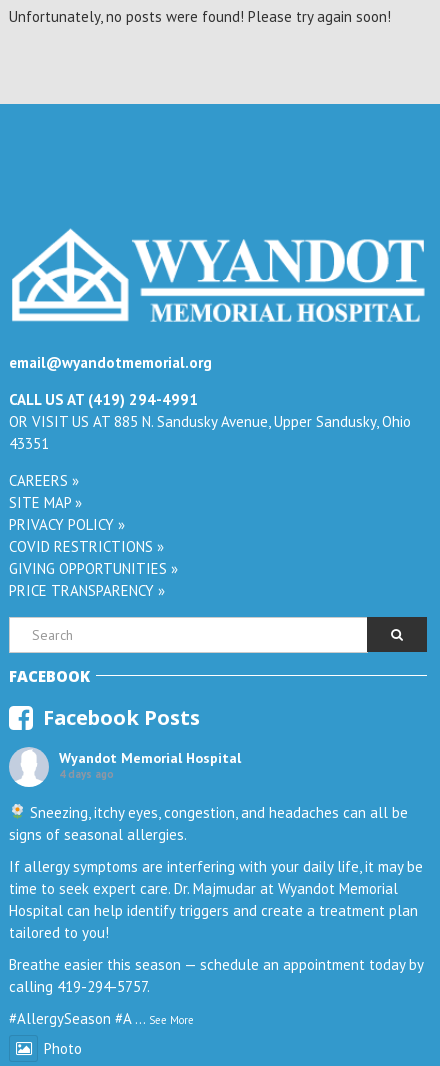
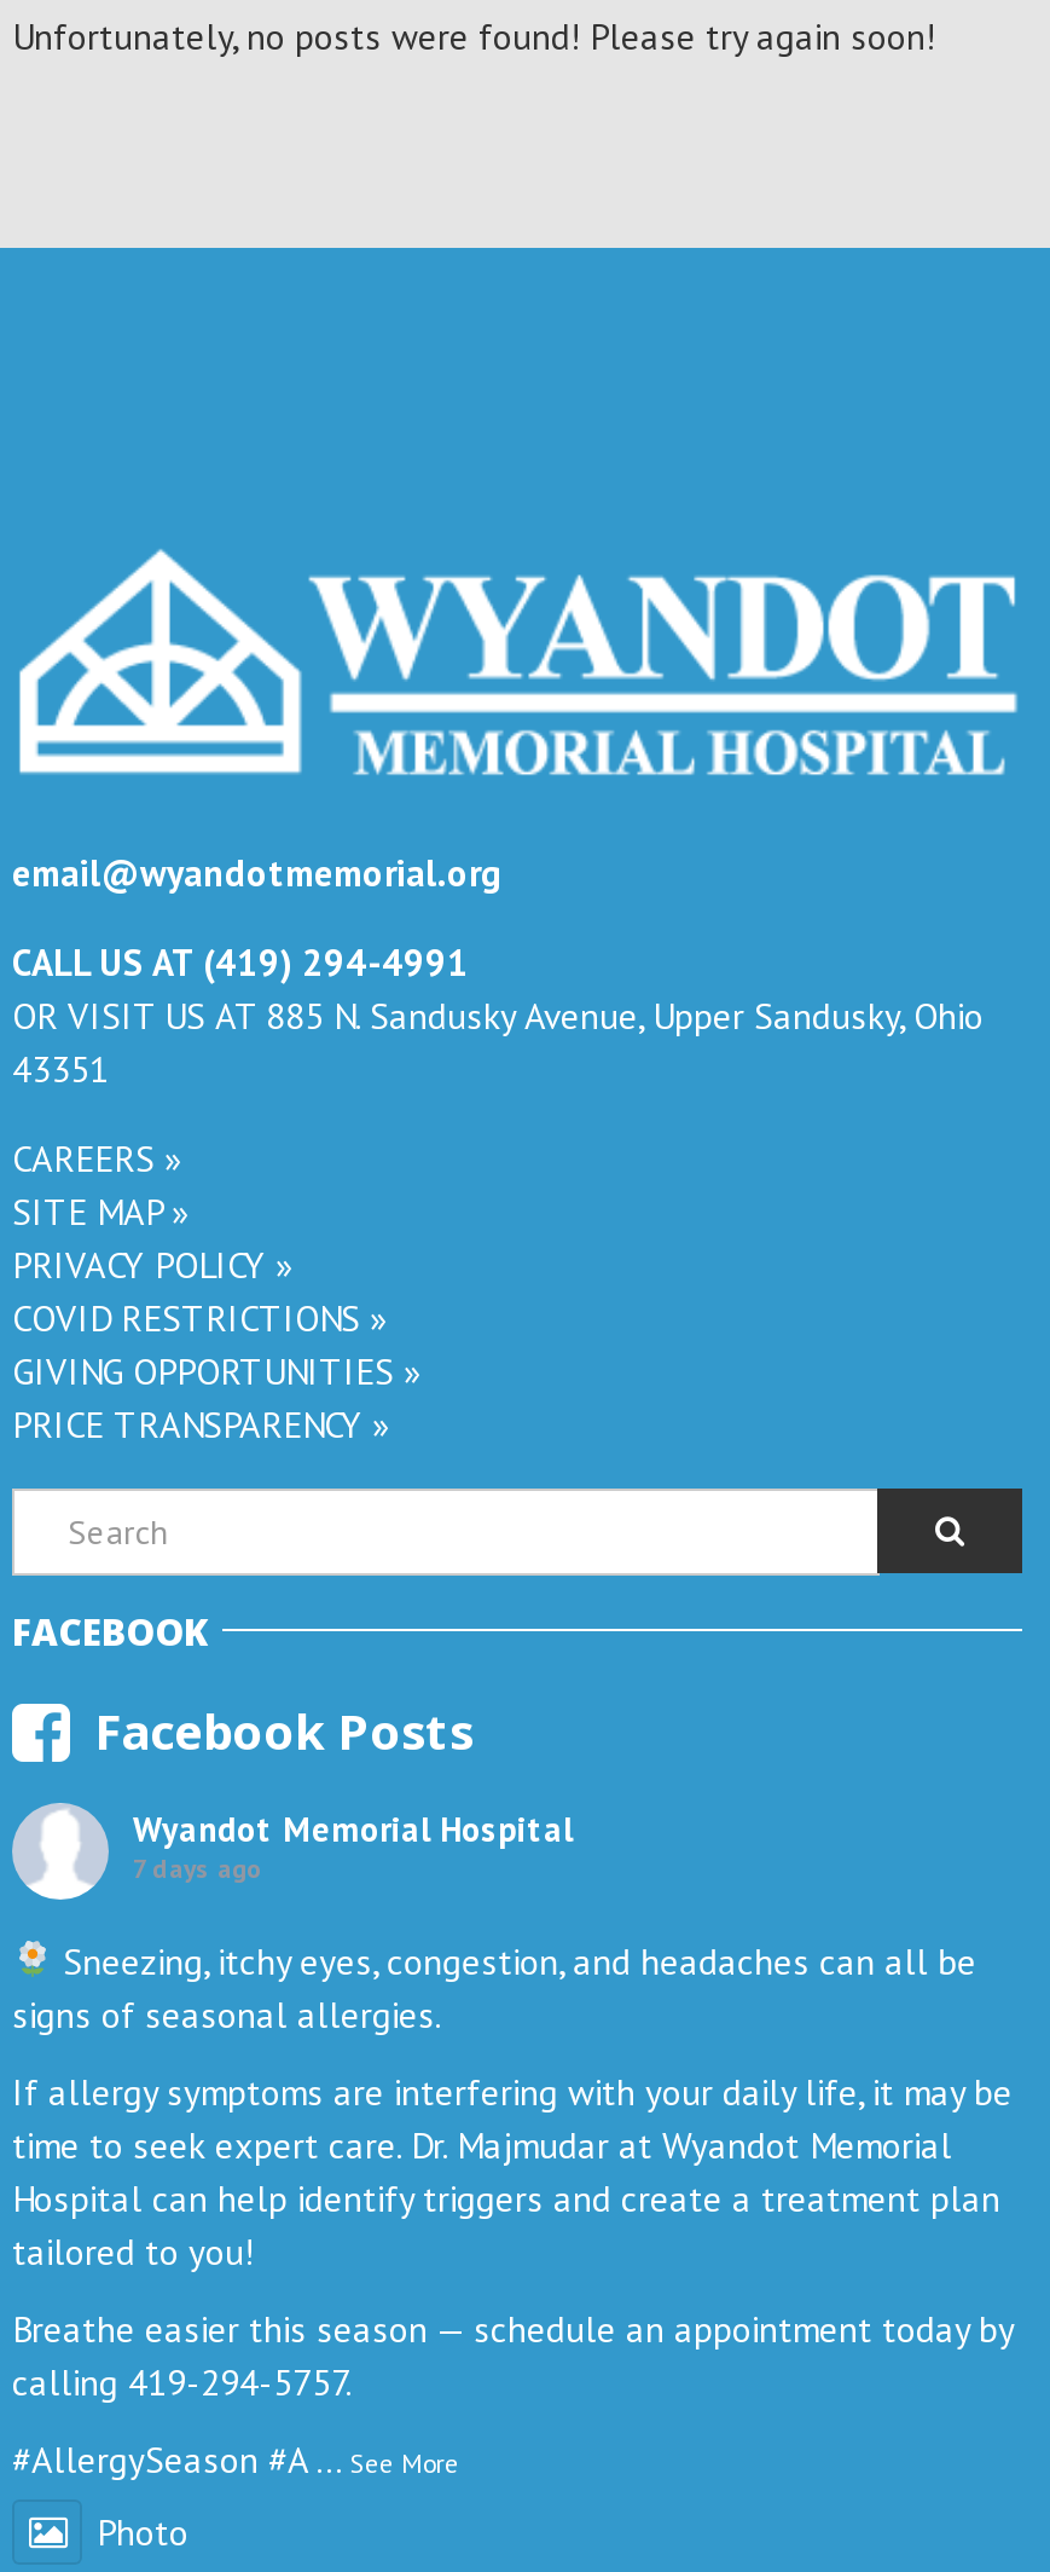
[59,767,114,781] 4 days ago -> [133,1851,263,1885] 7 days ago

